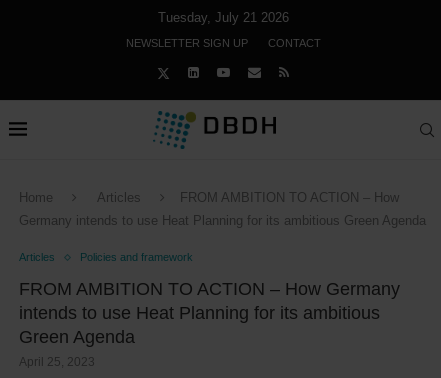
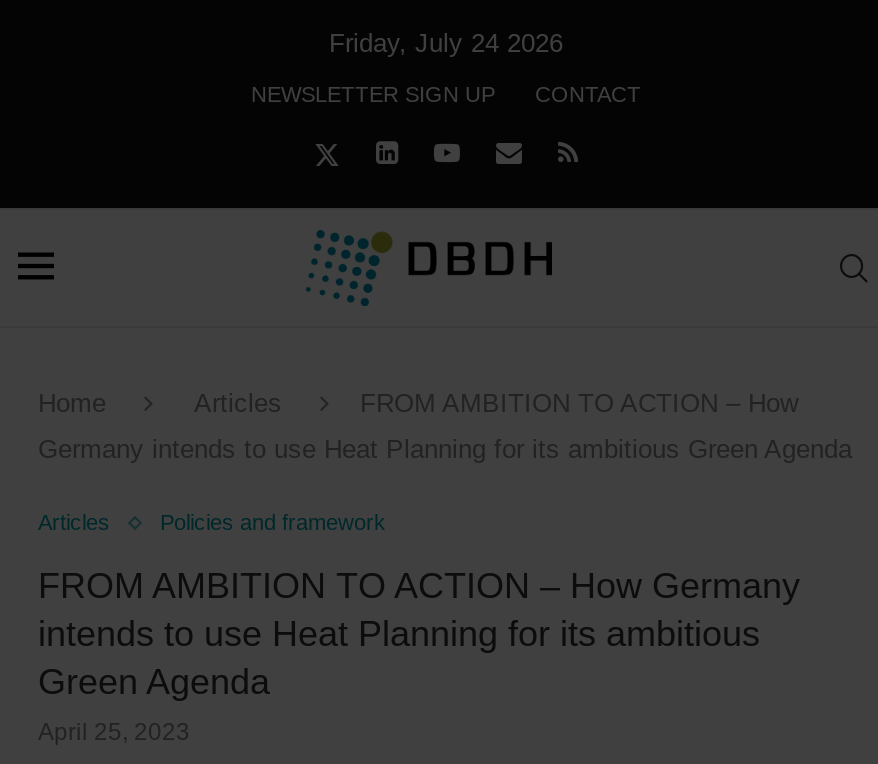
[157,10,288,25] Tuesday, July 21 2026 -> [329,28,563,58] Friday, July 24 2026

